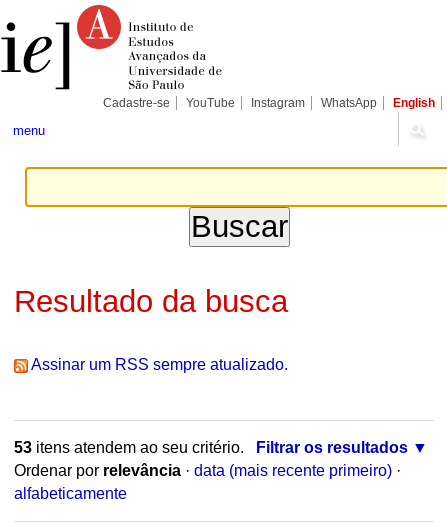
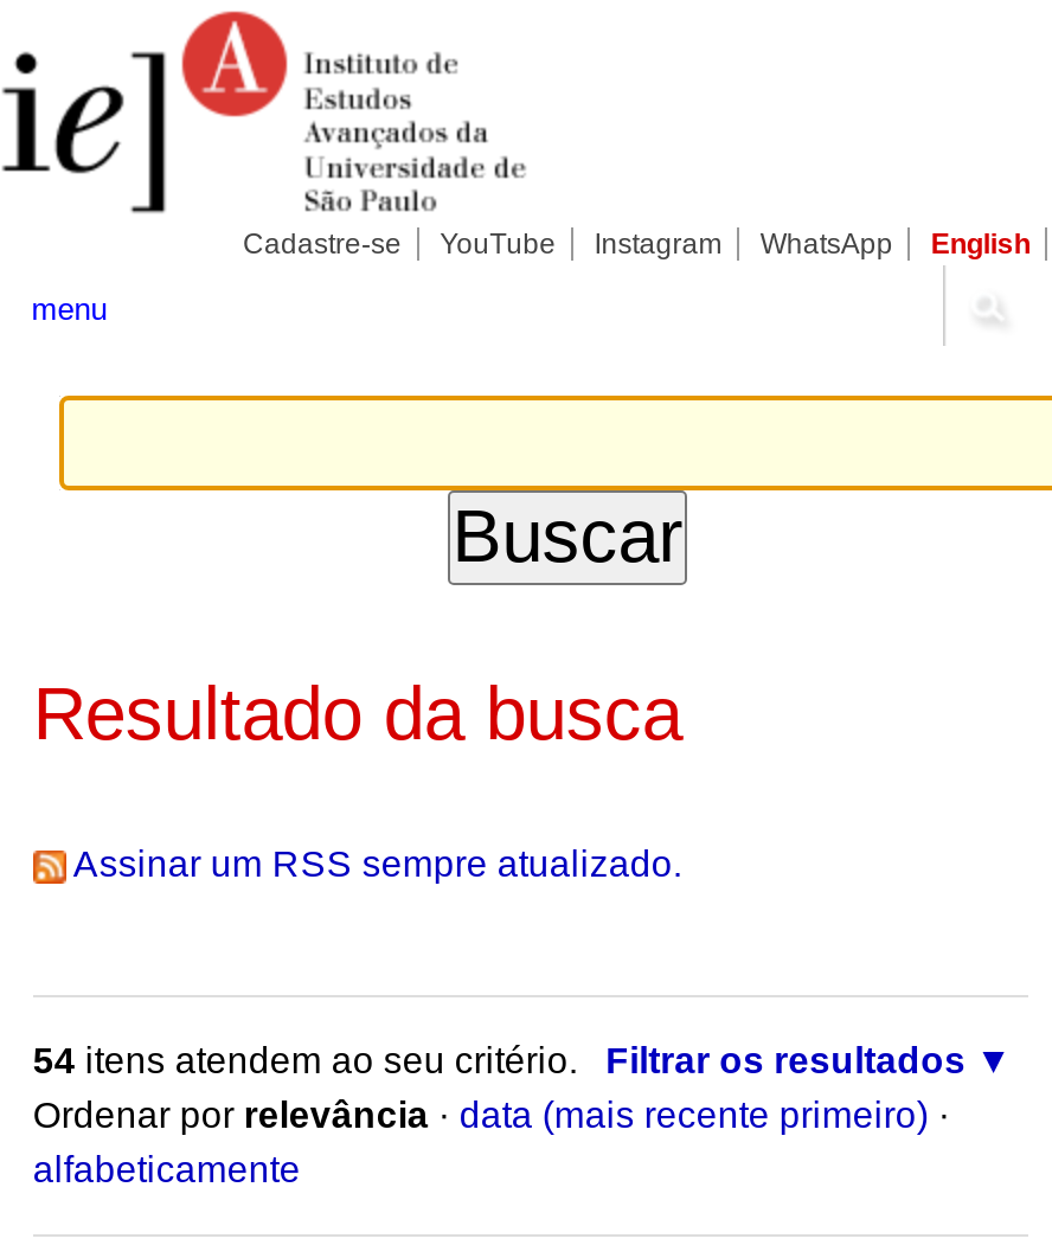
[14,439,244,456] 53 itens atendem ao seu critério. -> [33,1041,578,1081] 54 itens atendem ao seu critério.

